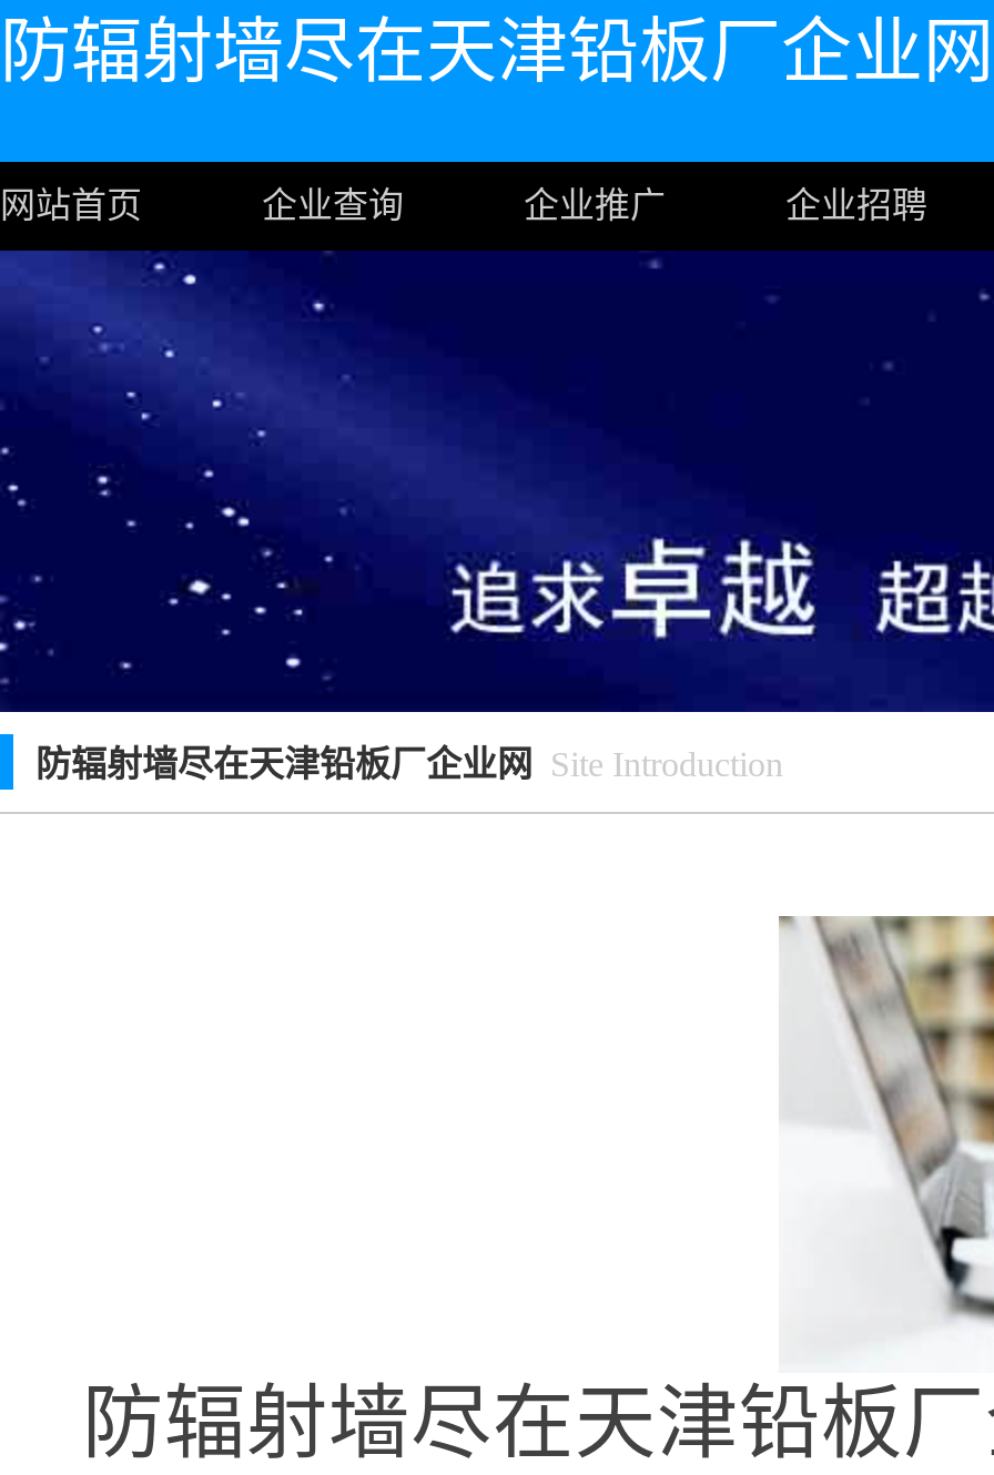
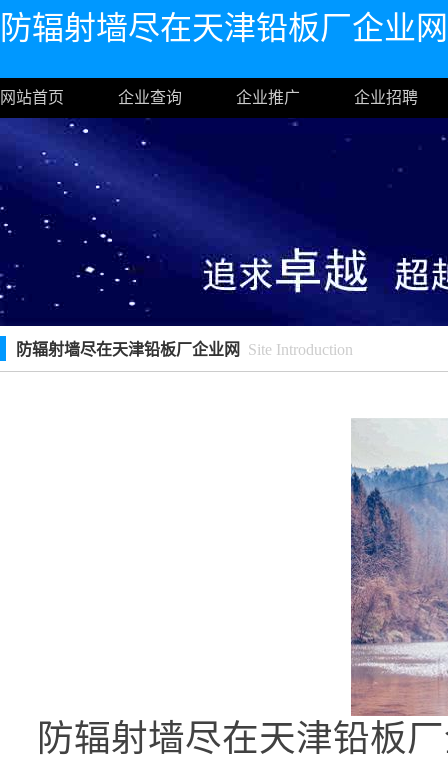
[779,916,987,1373] [image] -> [350,420,445,716] [image]

